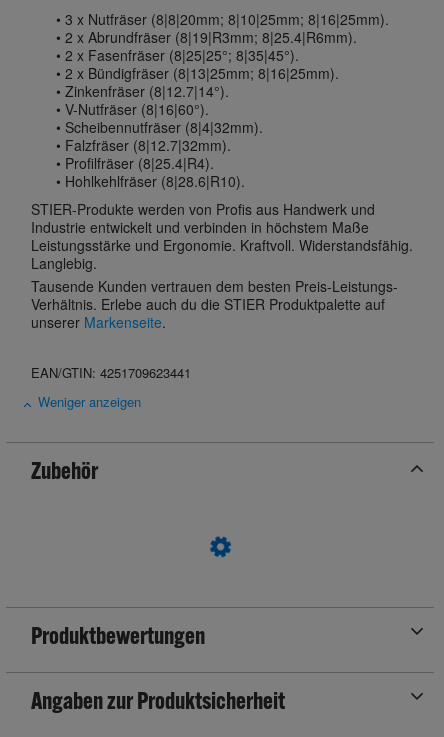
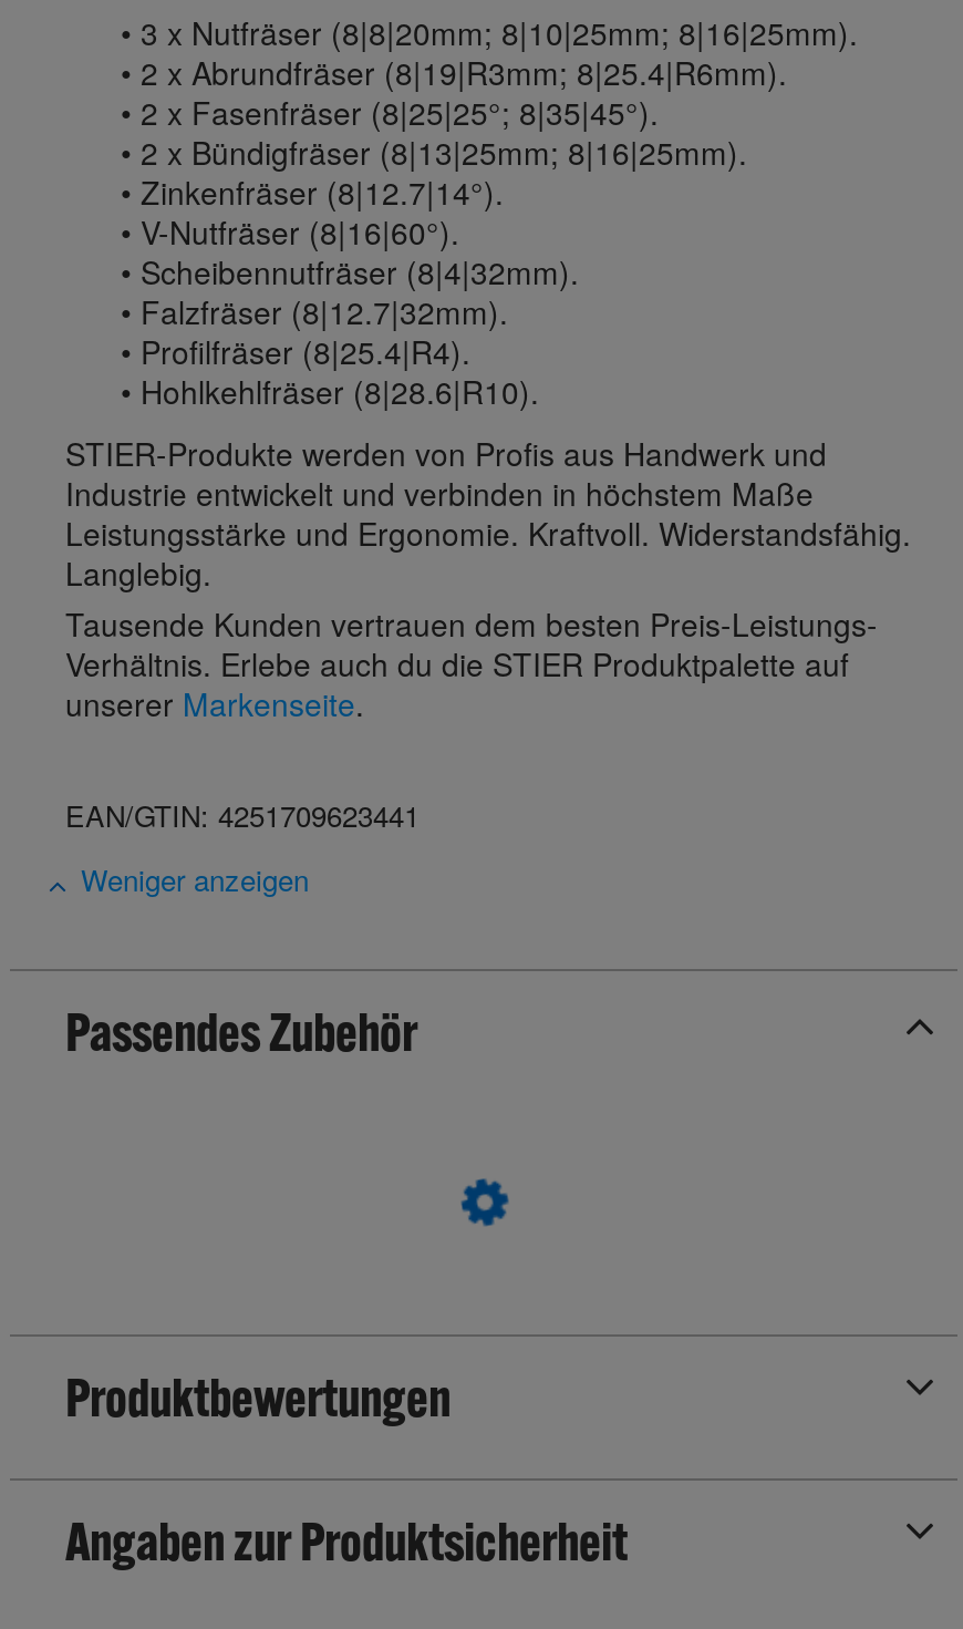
[31,455,98,485] Zubehör -> [65,998,417,1064] Passendes Zubehör

